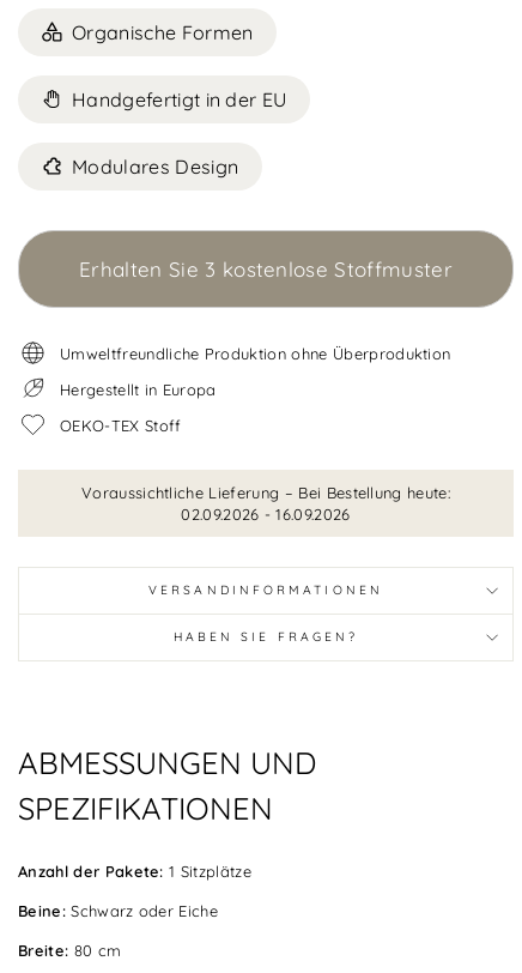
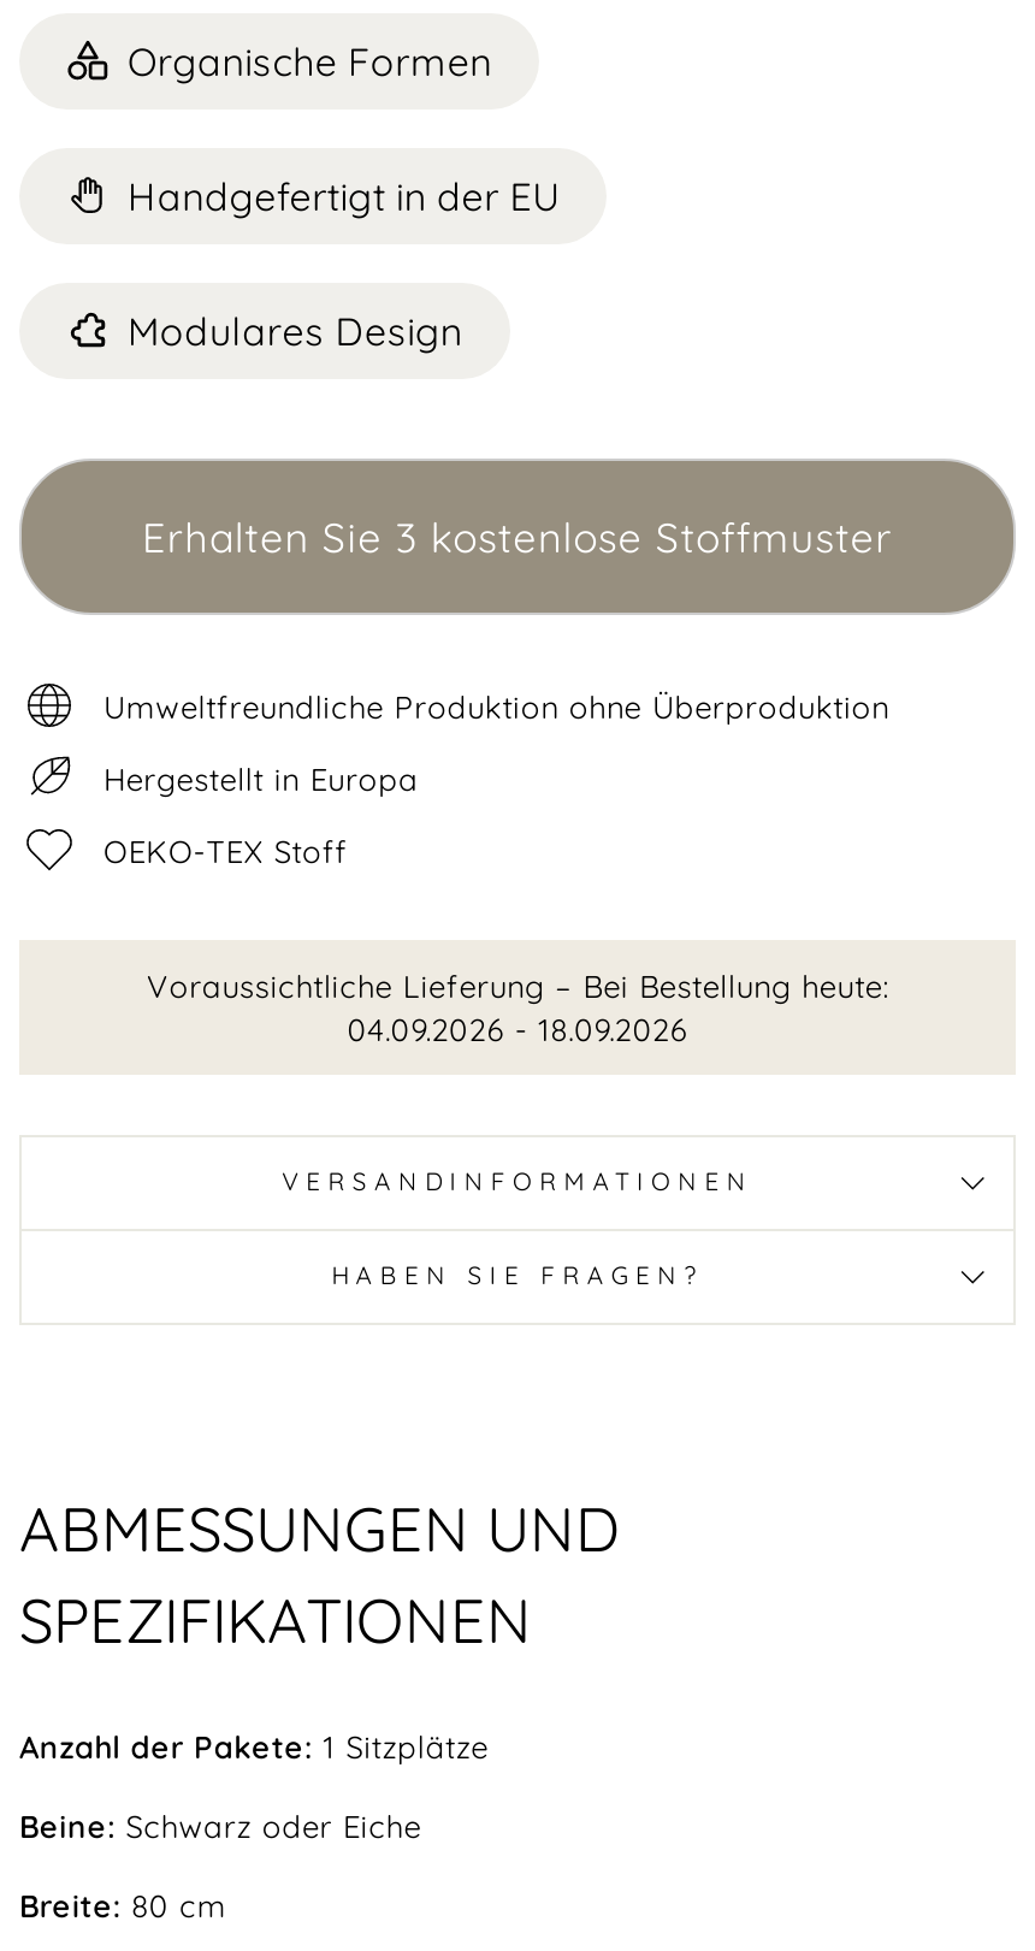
[181,504,350,524] 02.09.2026 - 16.09.2026 -> [347,1010,688,1048] 04.09.2026 - 18.09.2026

